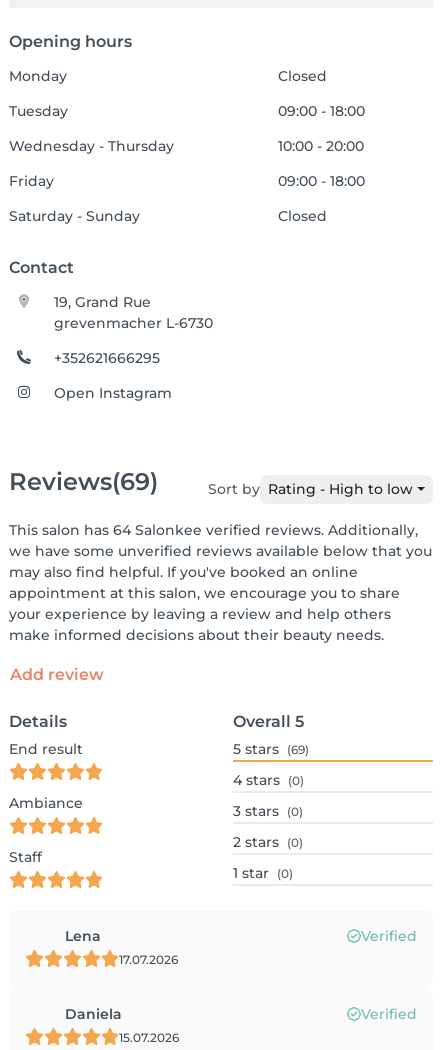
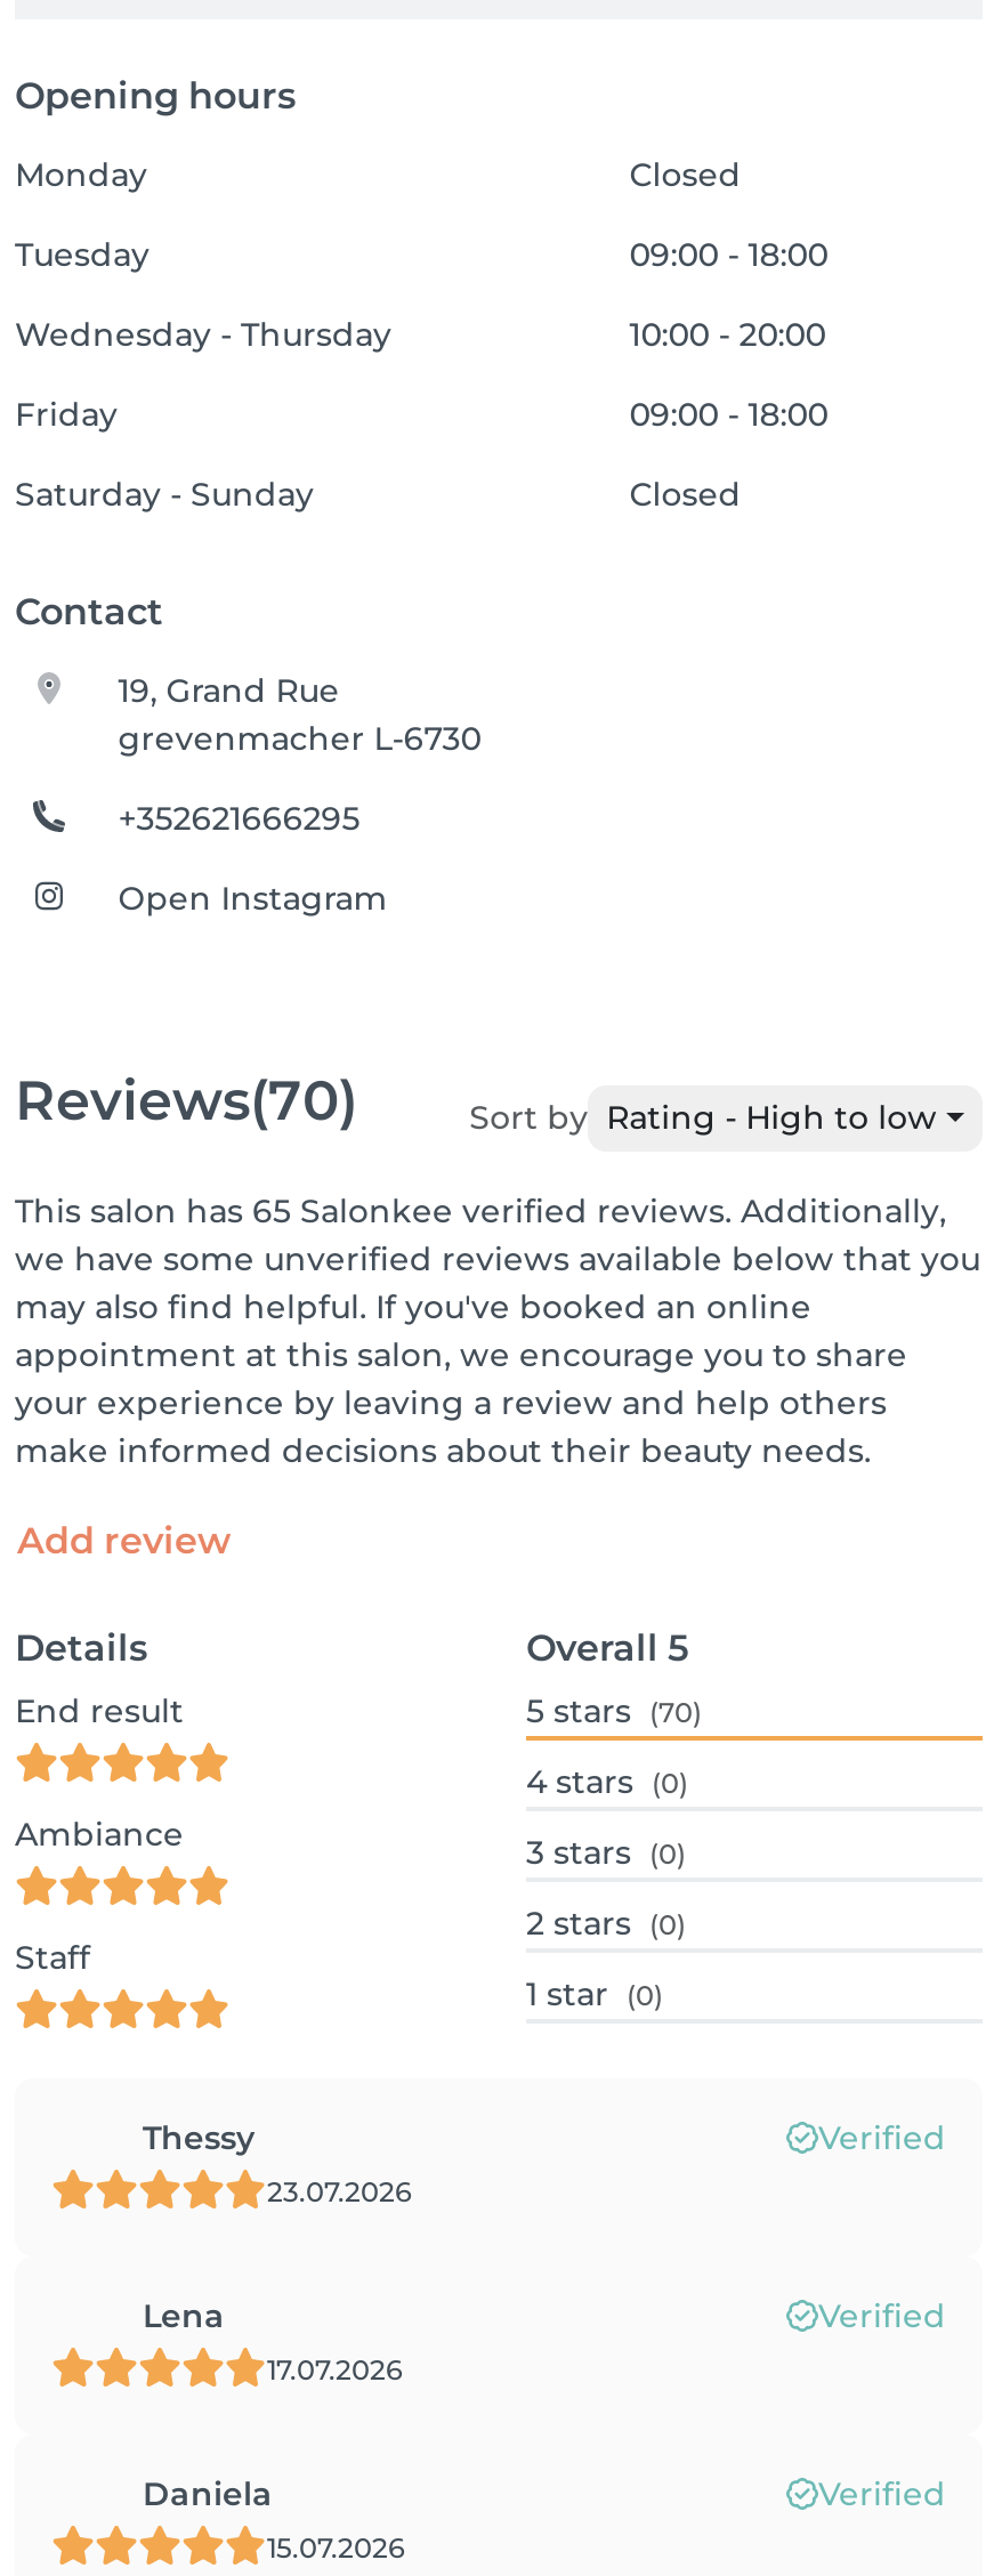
[9,466,158,495] Reviews(69) -> [15,1066,357,1132] Reviews(70)
[9,521,418,539] This salon has 64 Salonkee verified reviews. Additionally, -> [15,1190,946,1232] This salon has 65 Salonkee verified reviews. Additionally,
[233,740,309,758] 5 stars (69) -> [526,1690,702,1731] 5 stars (70)
none -> [143,2117,946,2207] Thessy | Verified | 23.07.2026

